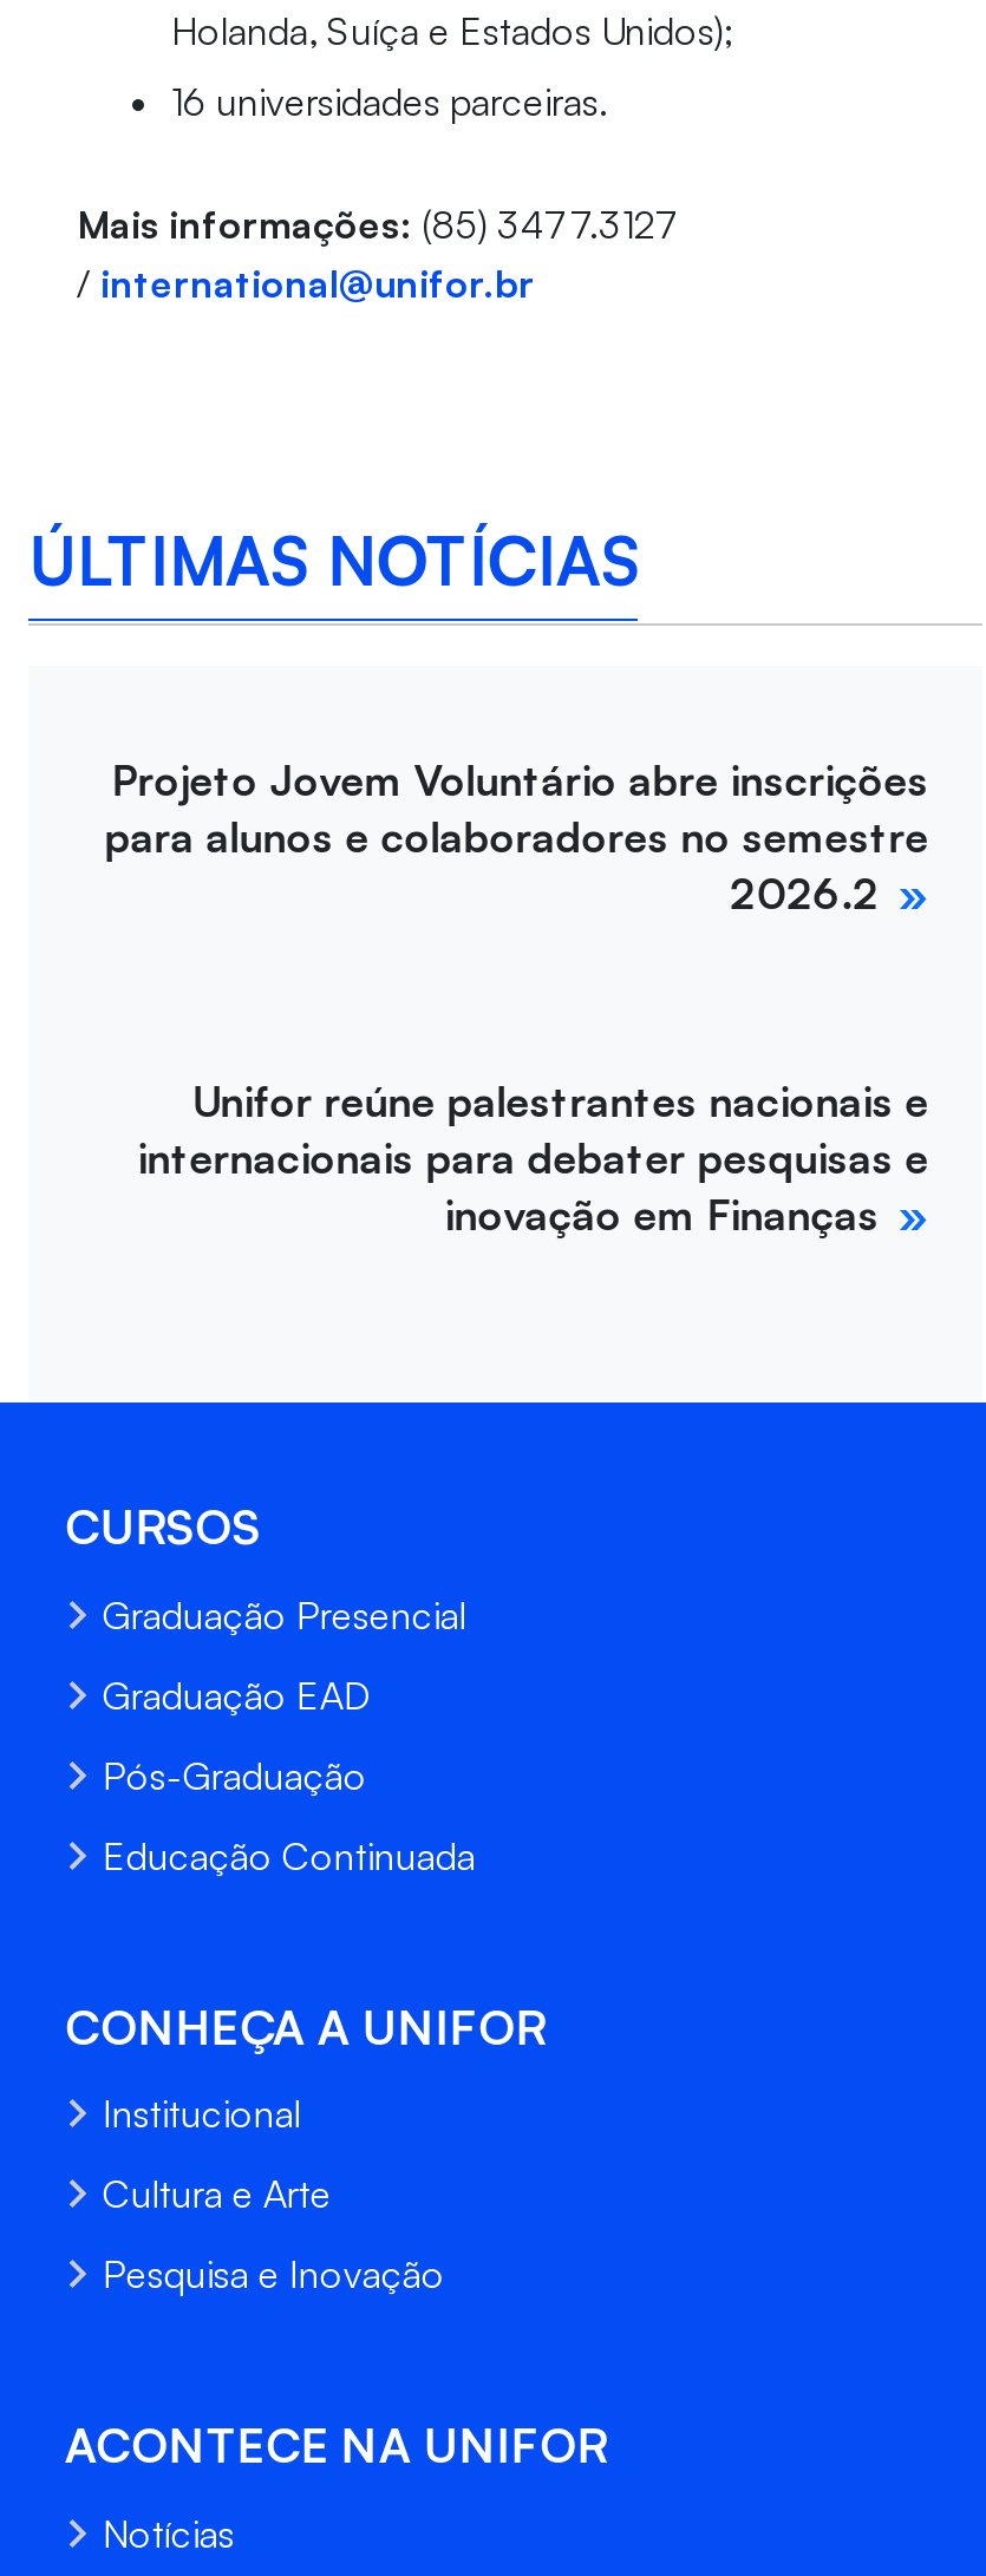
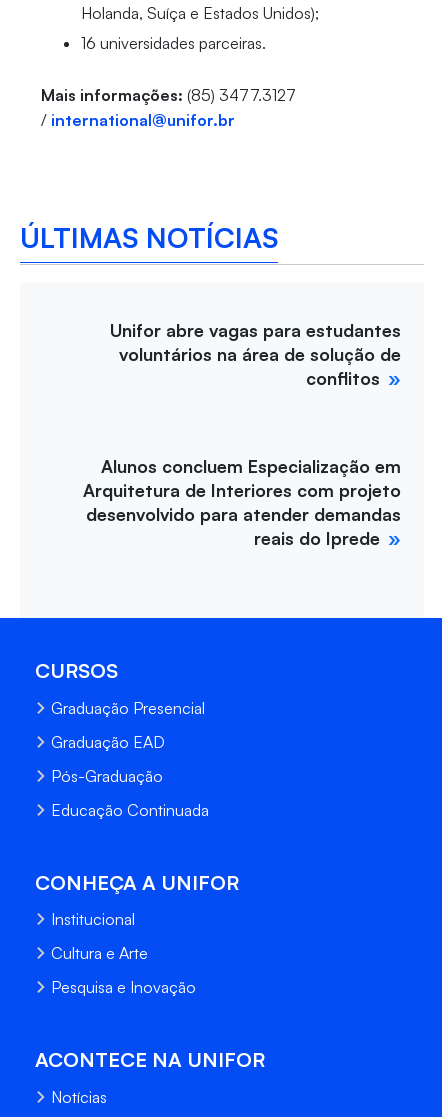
[104,753,929,919] Projeto Jovem Voluntário abre inscrições | para alunos e colaboradores no semestre | 2026.2 -> [110,319,401,389] Unifor abre vagas para estudantes | voluntários na área de solução de | conflitos
[137,1075,929,1240] Unifor reúne palestrantes nacionais e | internacionais para debater pesquisas e | inovação em Finanças -> [83,455,401,549] Alunos concluem Especialização em | Arquitetura de Interiores com projeto | desenvolvido para atender demandas | reais do Iprede

